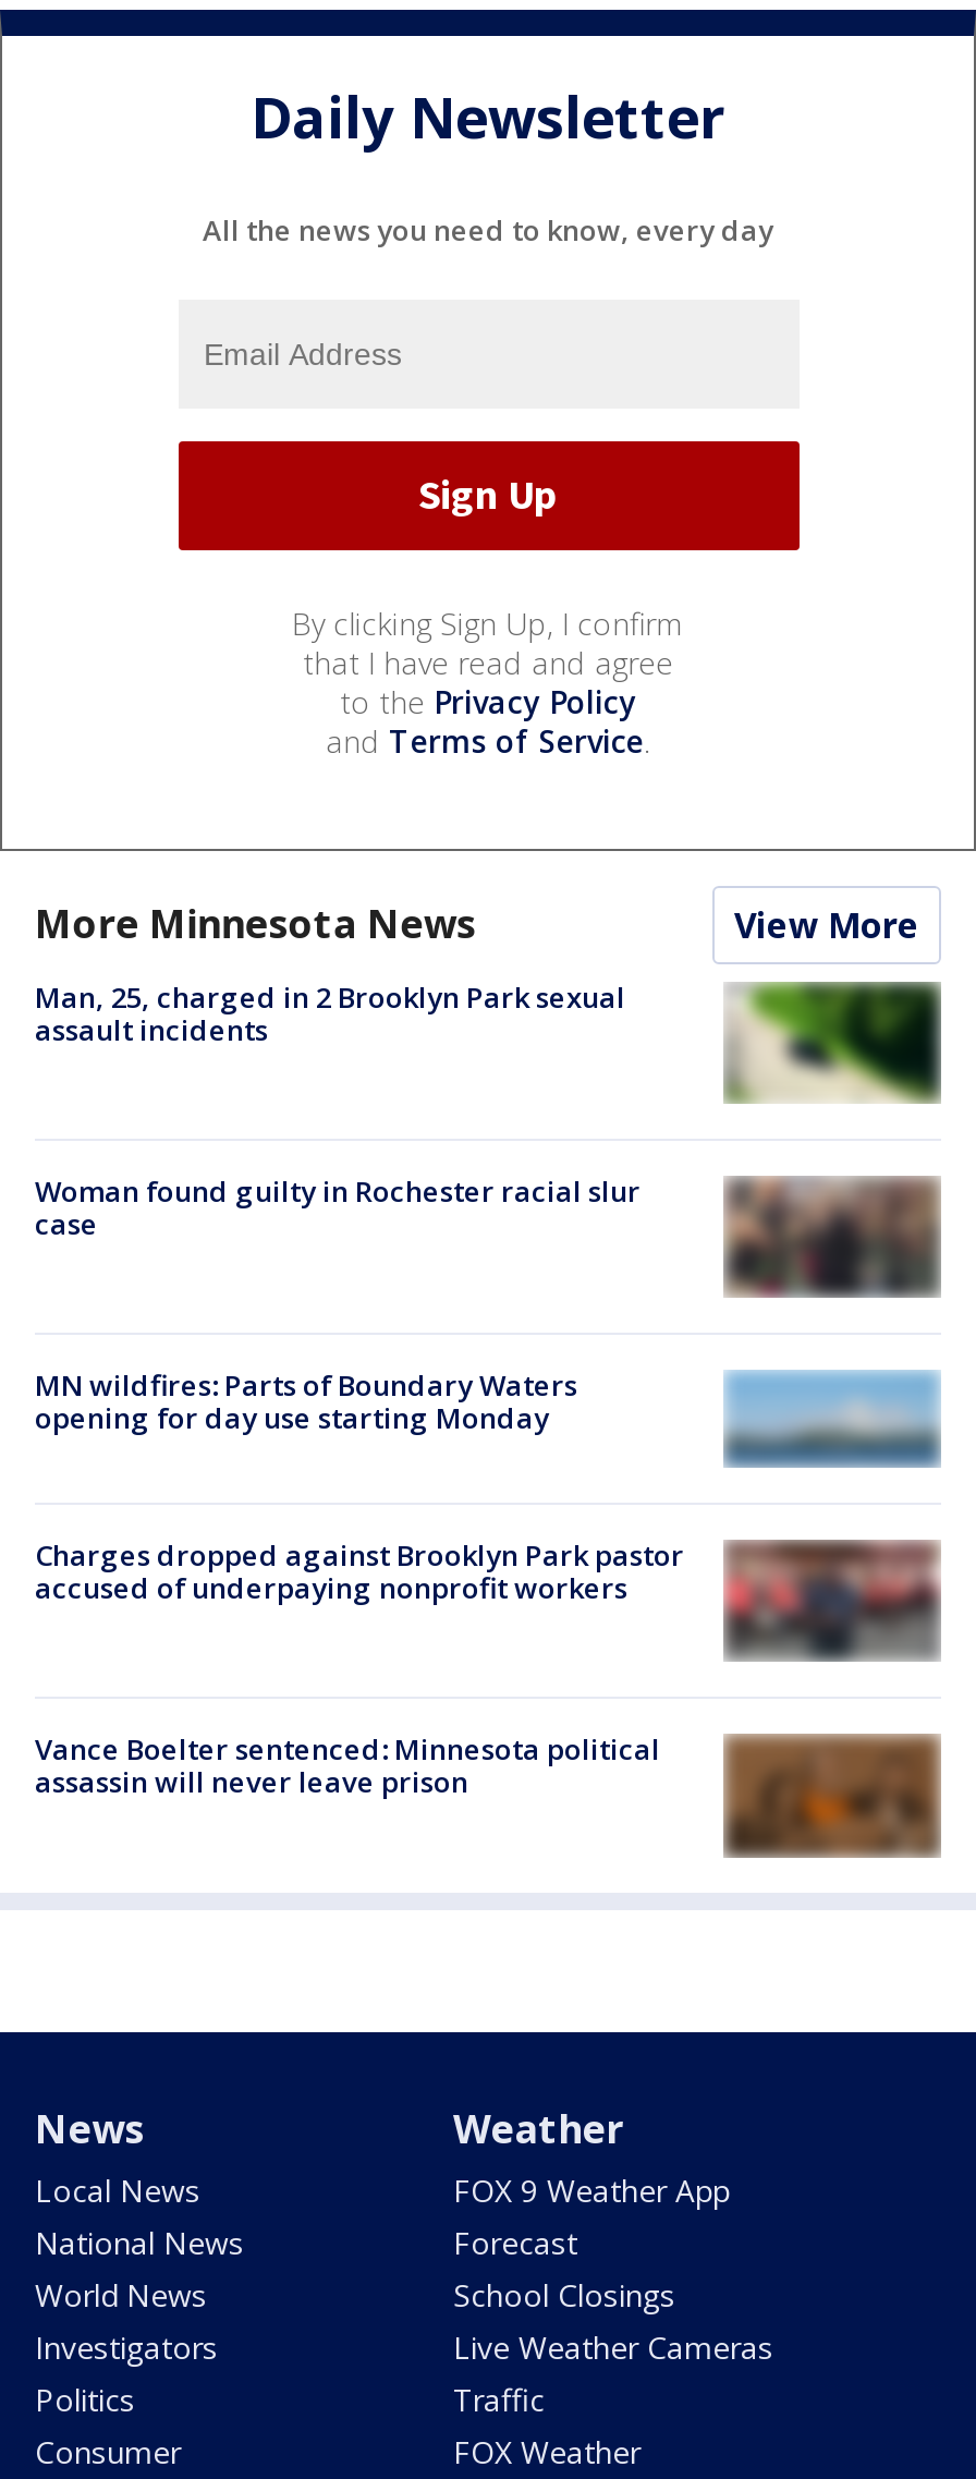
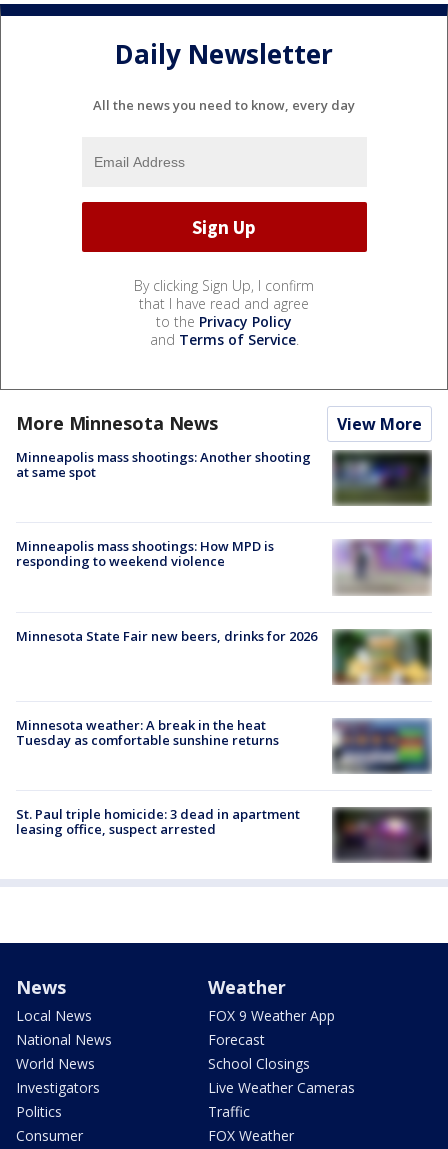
[35,977,625,1049] Man, 25, charged in 2 Brooklyn Park sexual | assault incidents -> [16,448,311,481] Minneapolis mass shootings: Another shooting | at same spot
[725,983,935,1103] [image] -> [332,450,431,506] [image]
[35,1171,640,1243] Woman found guilty in Rochester racial slur | case -> [16,537,274,570] Minneapolis mass shootings: How MPD is | responding to weekend violence
[723,1177,939,1297] [image] -> [333,540,432,594] [image]
[35,1366,577,1438] MN wildfires: Parts of Boundary Waters | opening for day use starting Monday -> [16,627,317,645] Minnesota State Fair new beers, drinks for 2026
[725,1371,941,1469] [image] -> [332,629,432,685] [image]
[35,1536,684,1608] Charges dropped against Brooklyn Park pastor | accused of underpaying nonprofit workers -> [16,716,279,749] Minnesota weather: A break in the heat | Tuesday as comfortable sunshine returns
[725,1539,941,1658] [image] -> [333,718,432,773] [image]
[35,1730,941,1859] [image] | Vance Boelter sentenced: Minnesota political | assassin will never leave prison -> [16,805,432,861] [image] | St. Paul triple homicide: 3 dead in apartment | leasing office, suspect arrested

